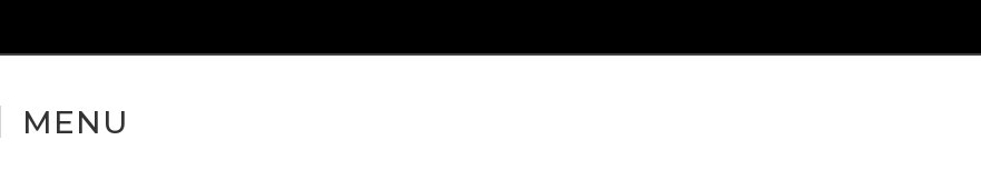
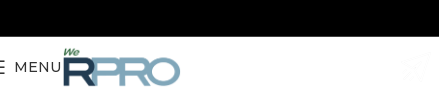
none -> [63,48,181,87] [image]

